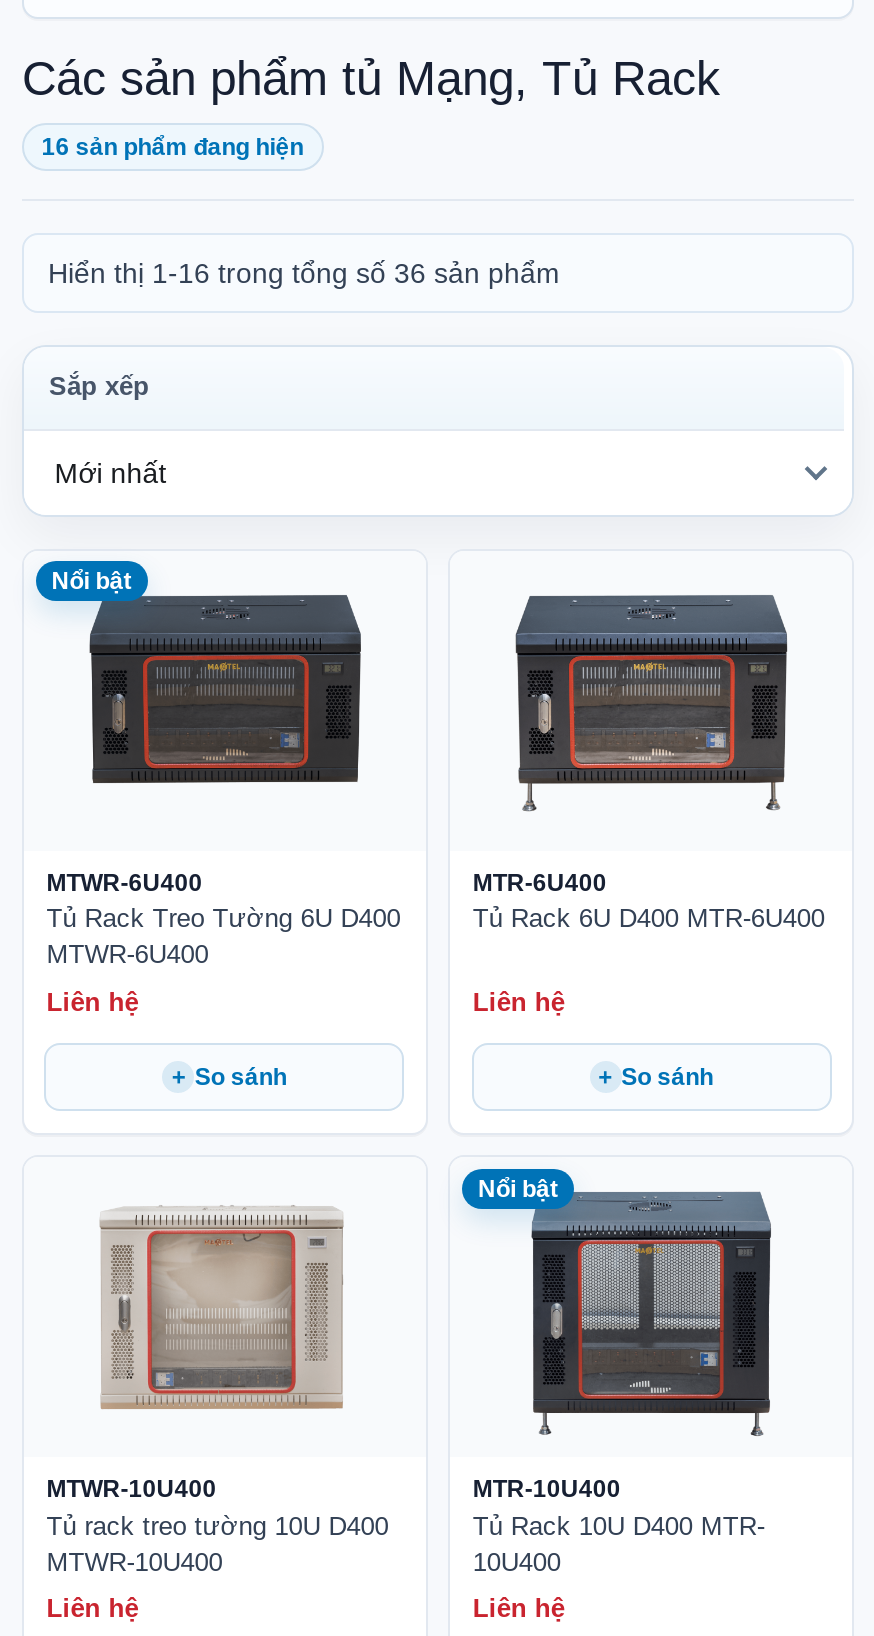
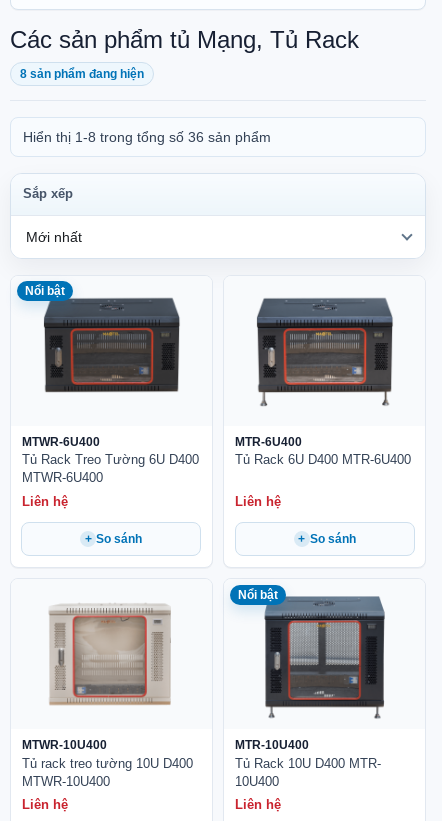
[42,133,304,161] 16 sản phẩm đang hiện -> [20,67,144,81] 8 sản phẩm đang hiện
[48,256,560,288] Hiển thị 1-16 trong tổng số 36 sản phẩm -> [23,129,271,145] Hiển thị 1-8 trong tổng số 36 sản phẩm

